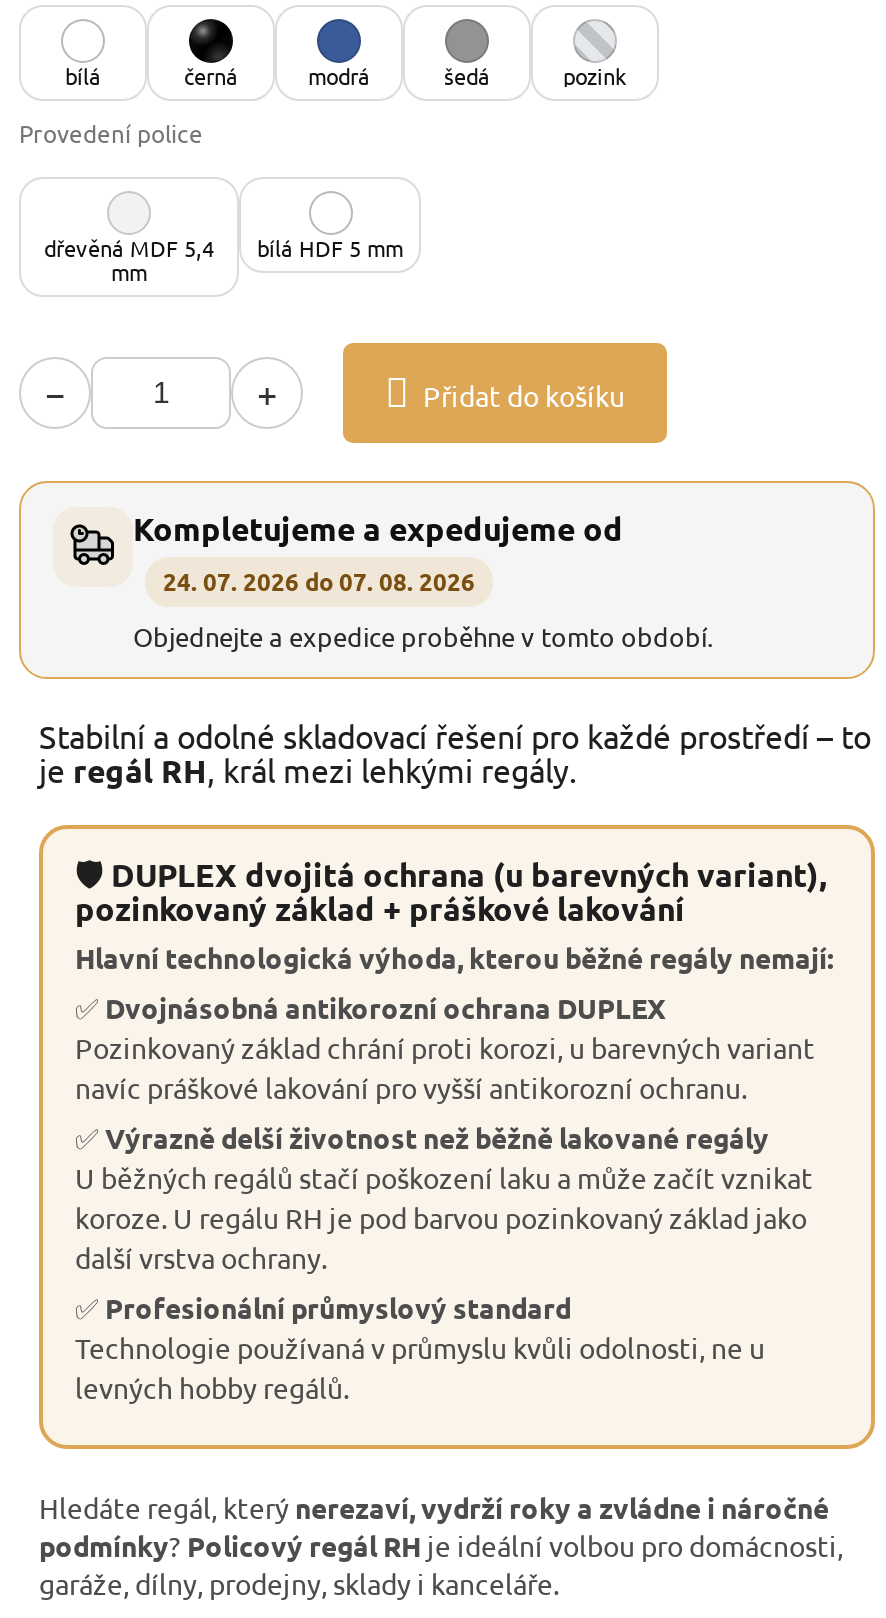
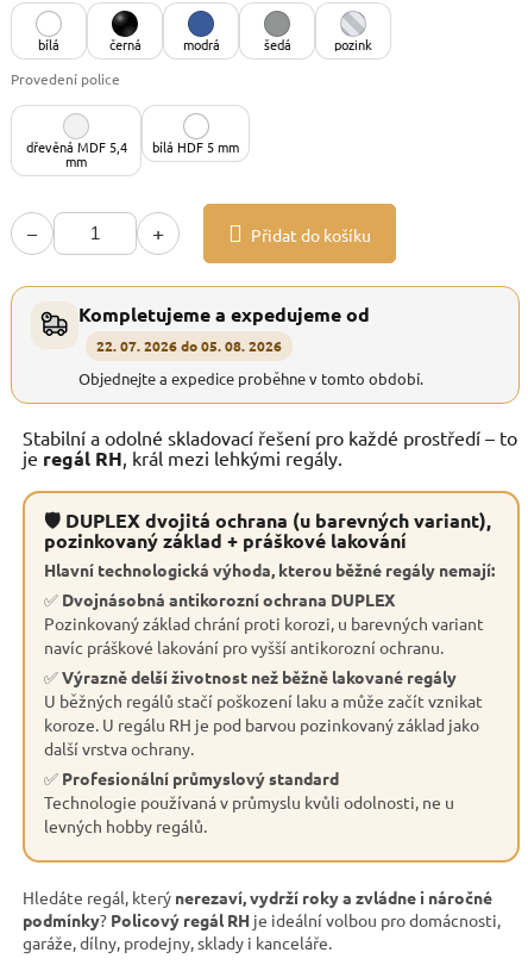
[163,565,475,597] 24. 07. 2026 do 07. 08. 2026 -> [96,336,282,355] 22. 07. 2026 do 05. 08. 2026

